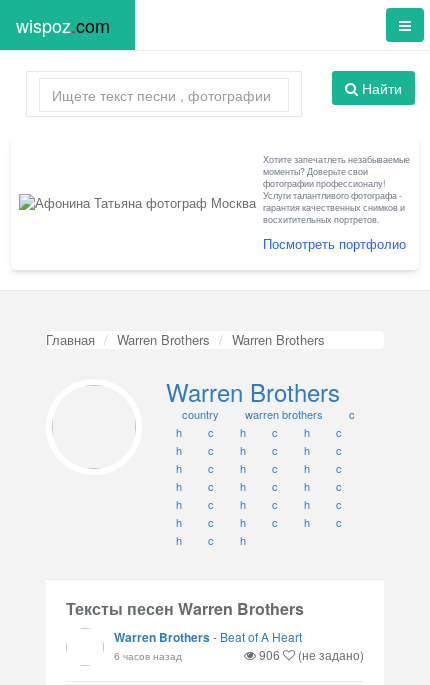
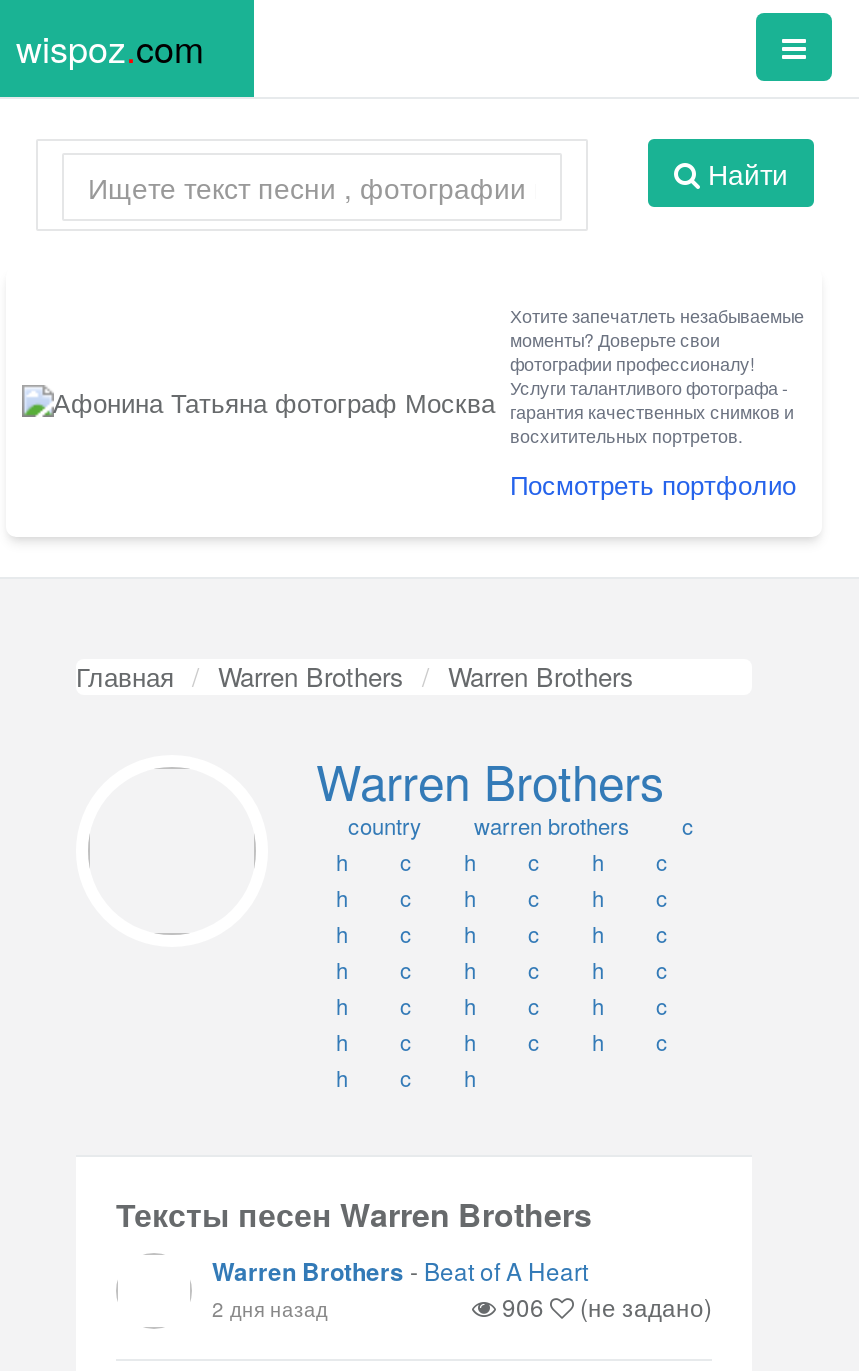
[114,648,182,663] 6 часов назад -> [212,1293,328,1323] 2 дня назад

